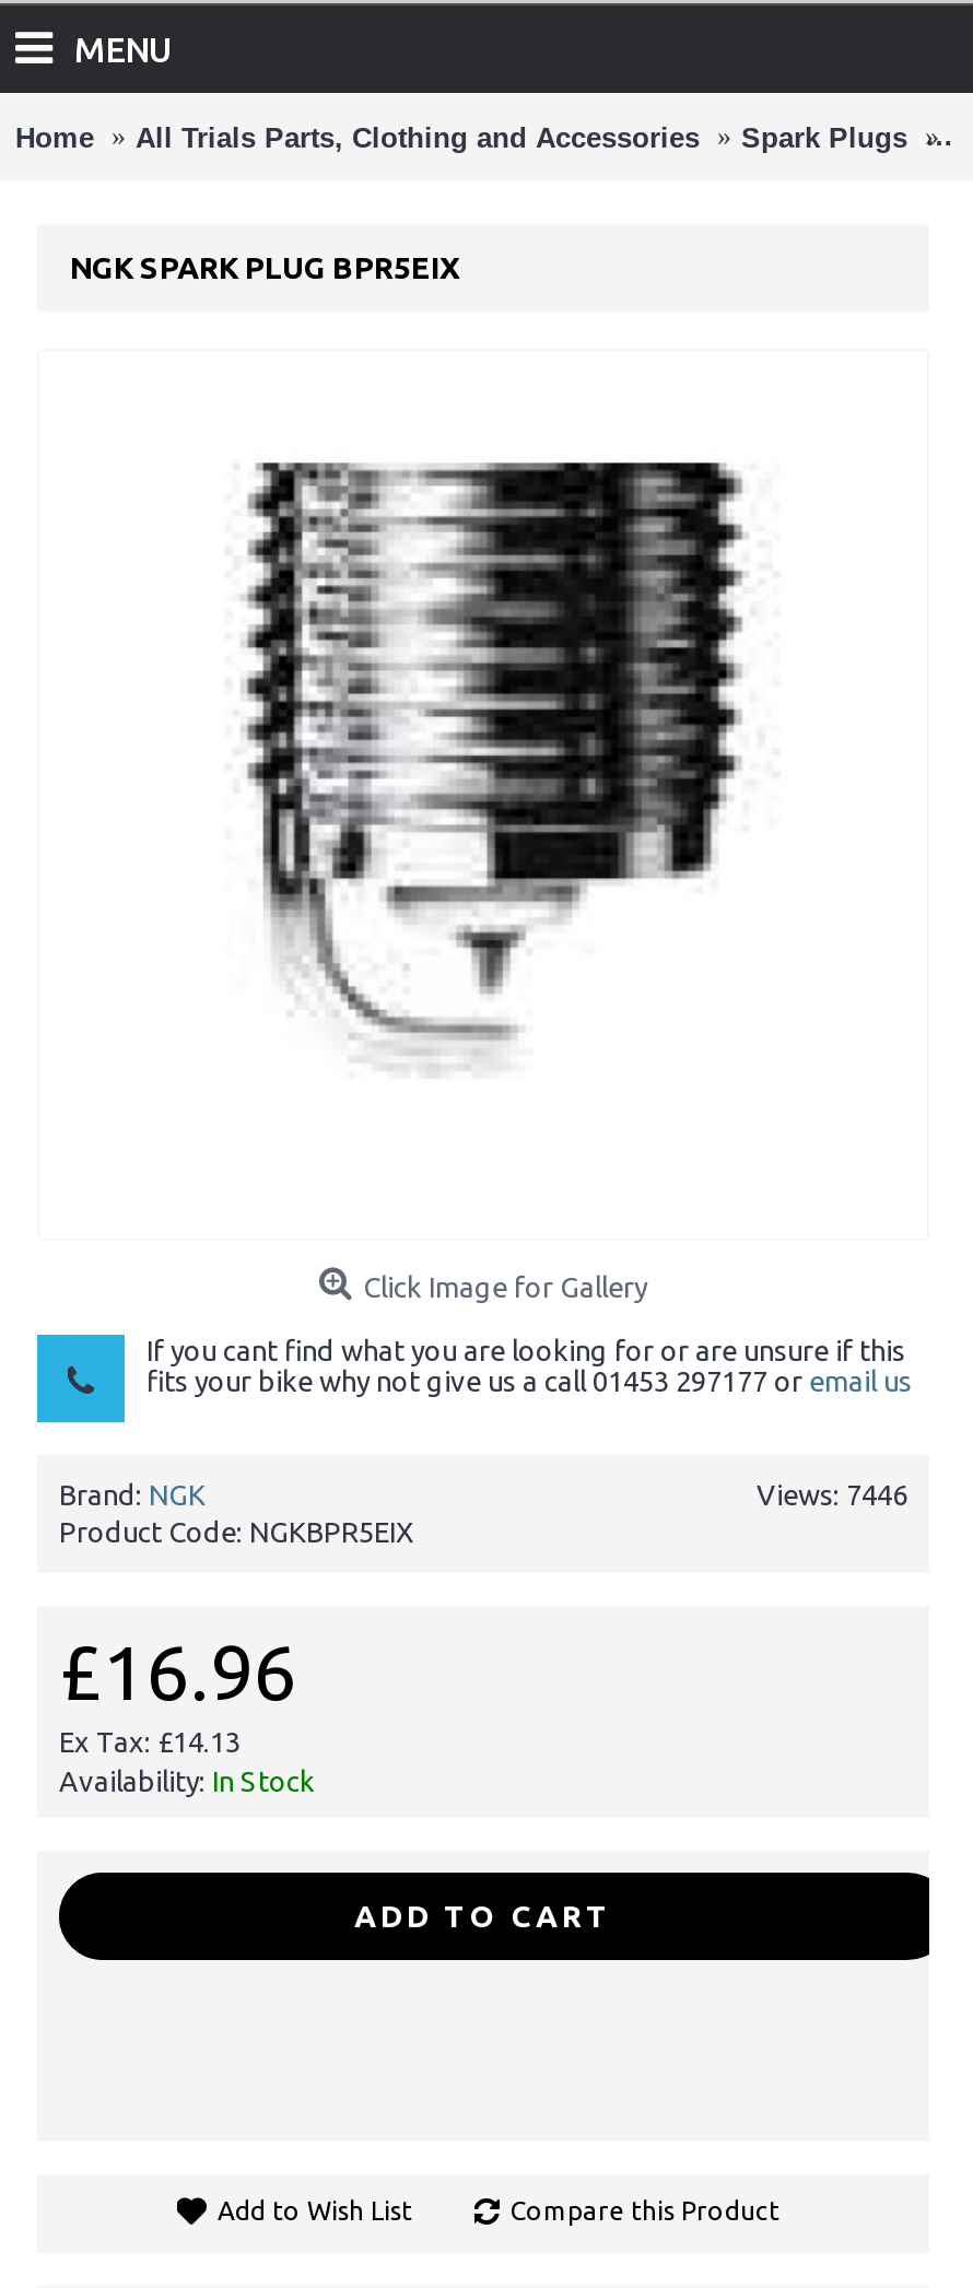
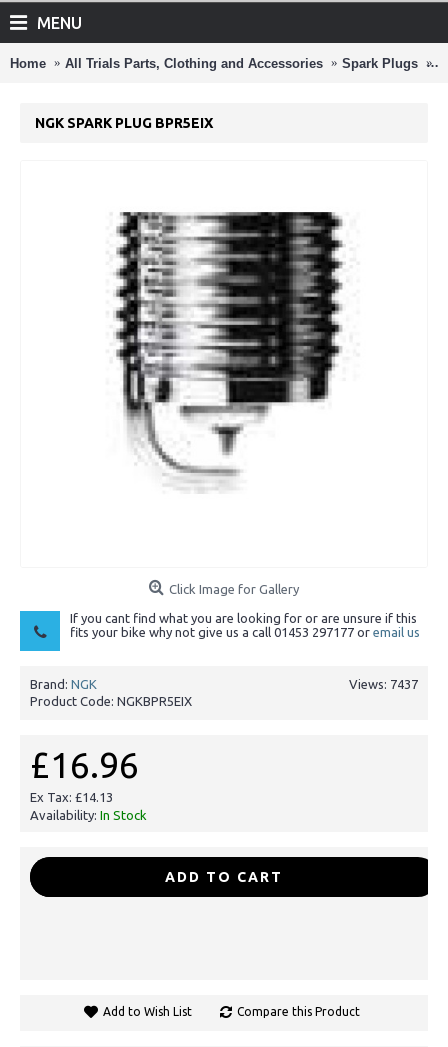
[757,1479,907,1510] Views: 7446 -> [349,677,418,691] Views: 7437

